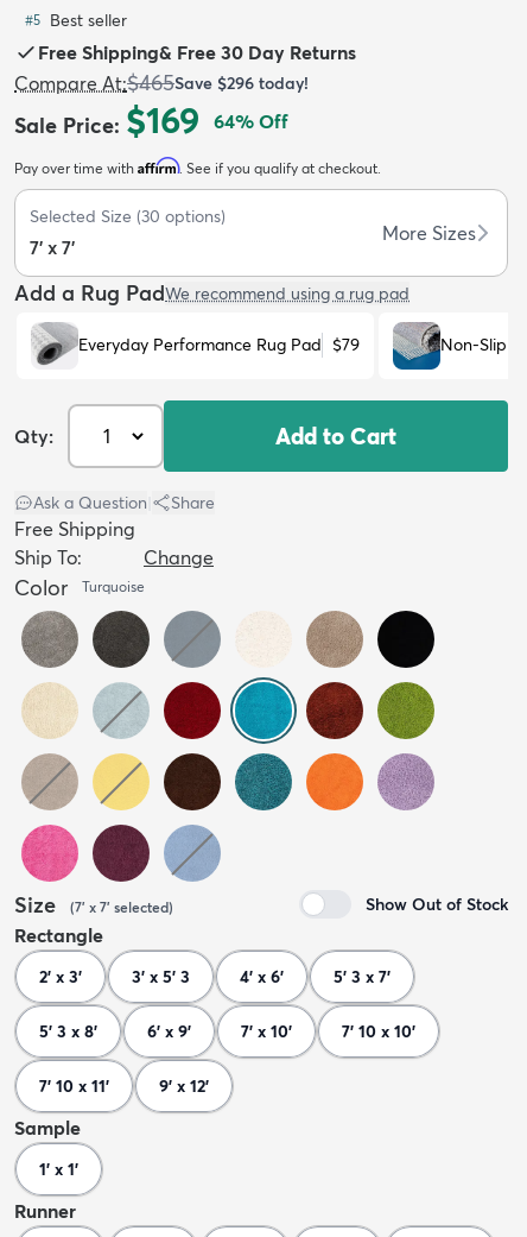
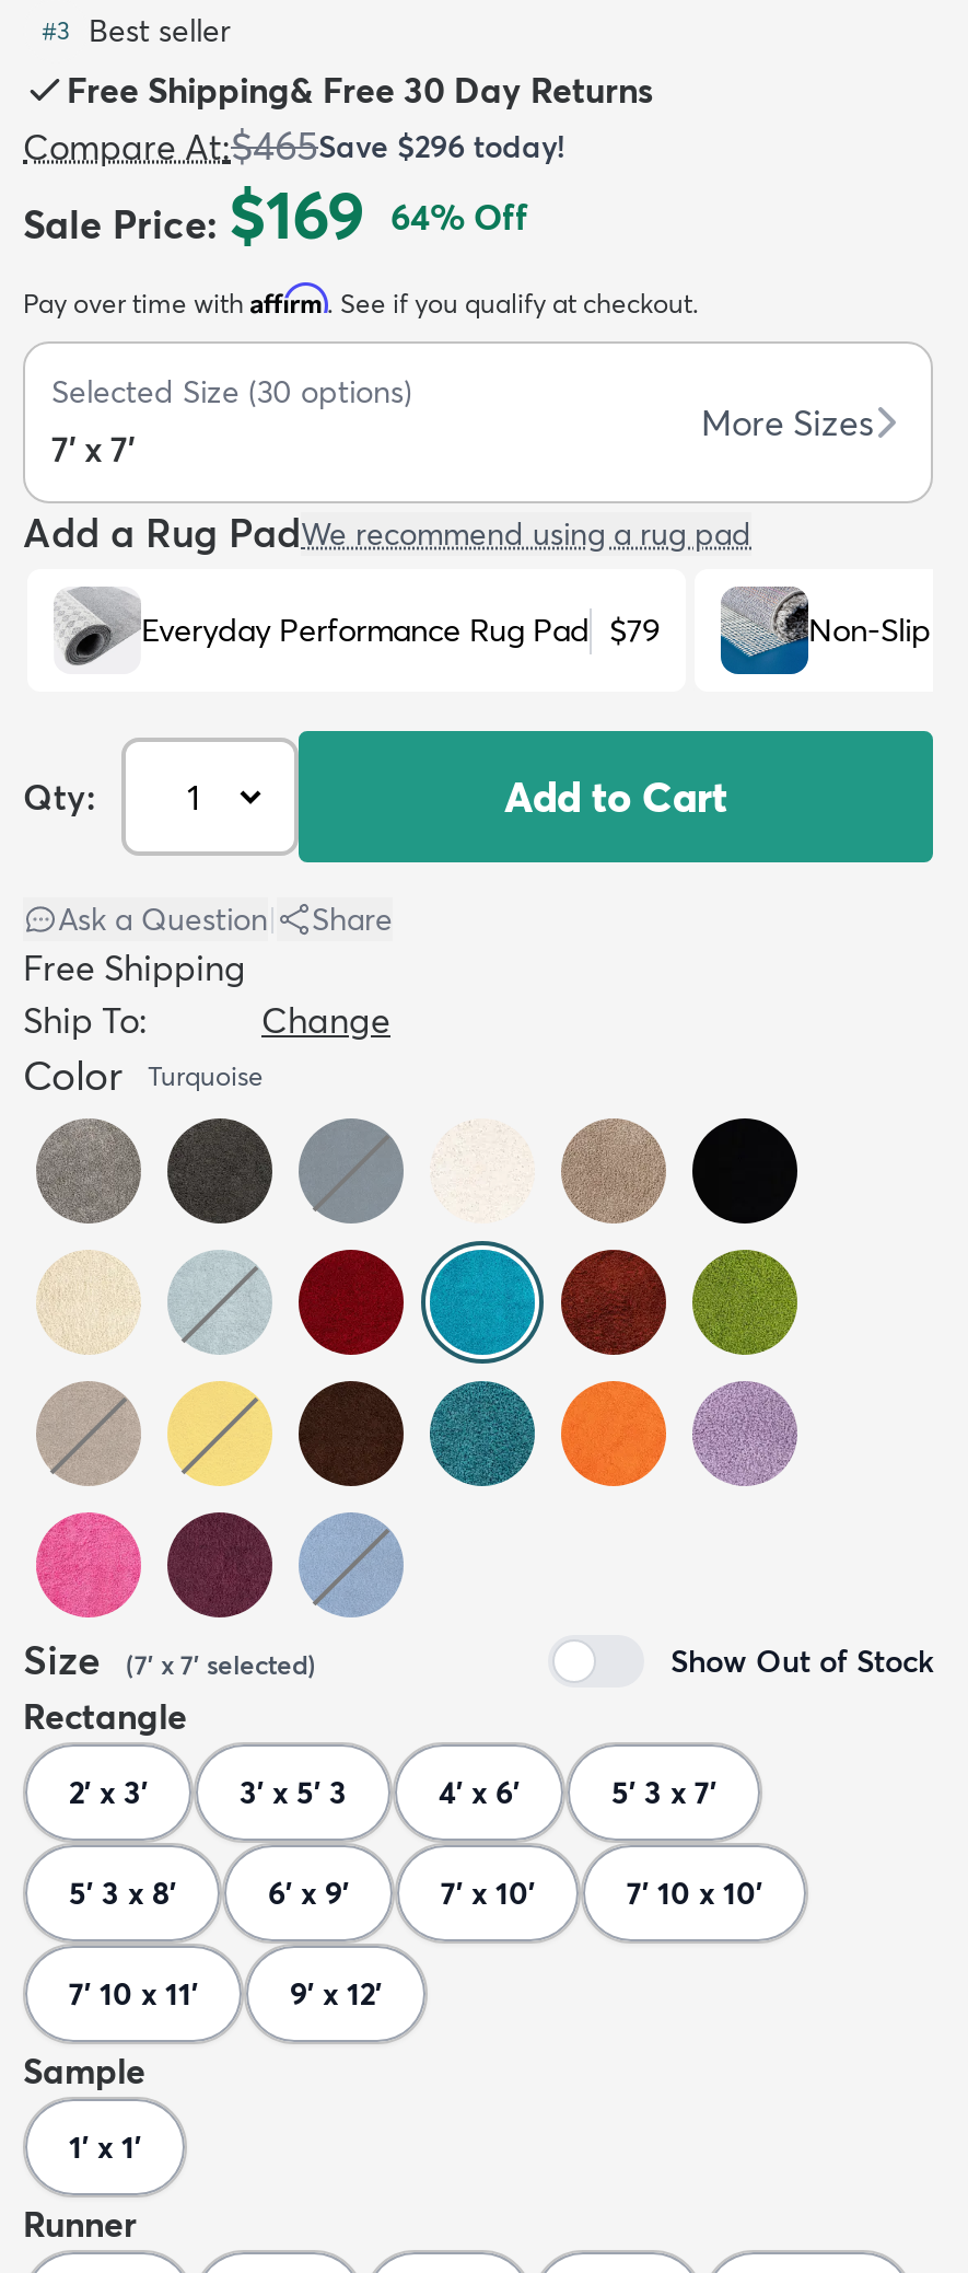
[24,9,127,30] #5 Best seller -> [42,11,231,51] #3 Best seller

